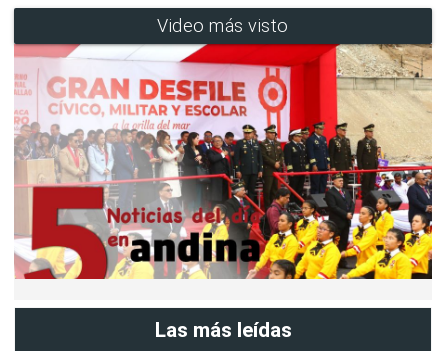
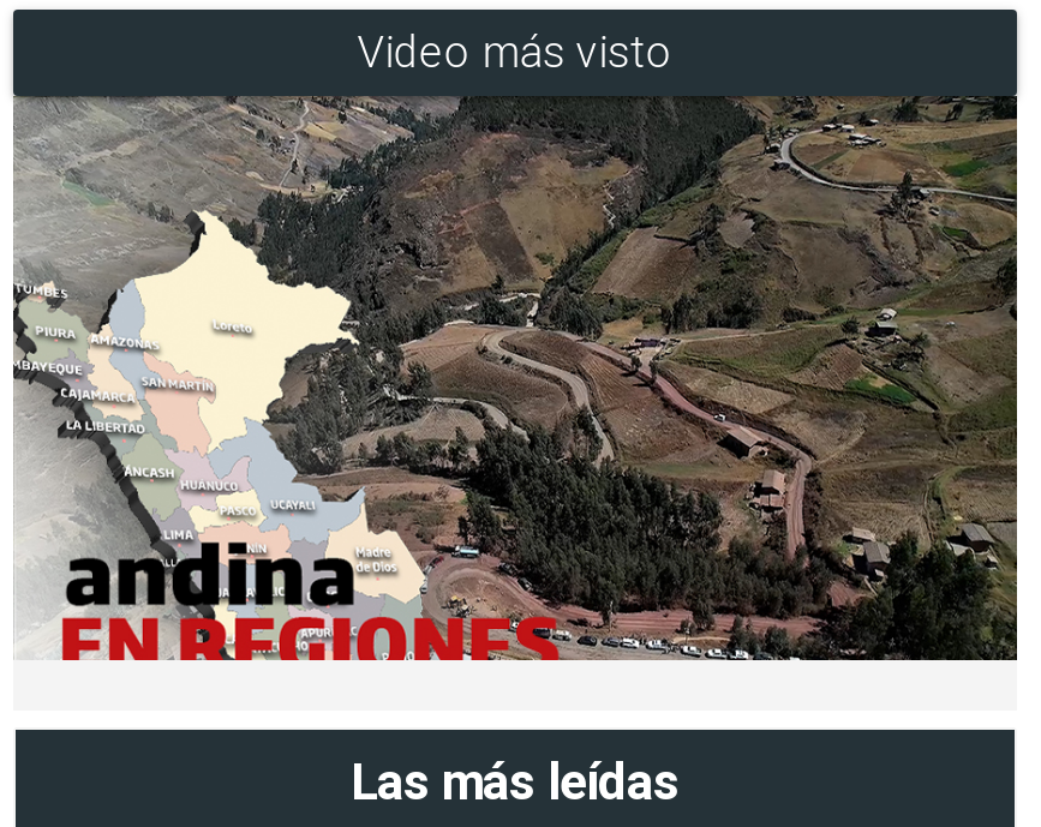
[14,43,433,280] [image] -> [11,96,1019,663] [image]

